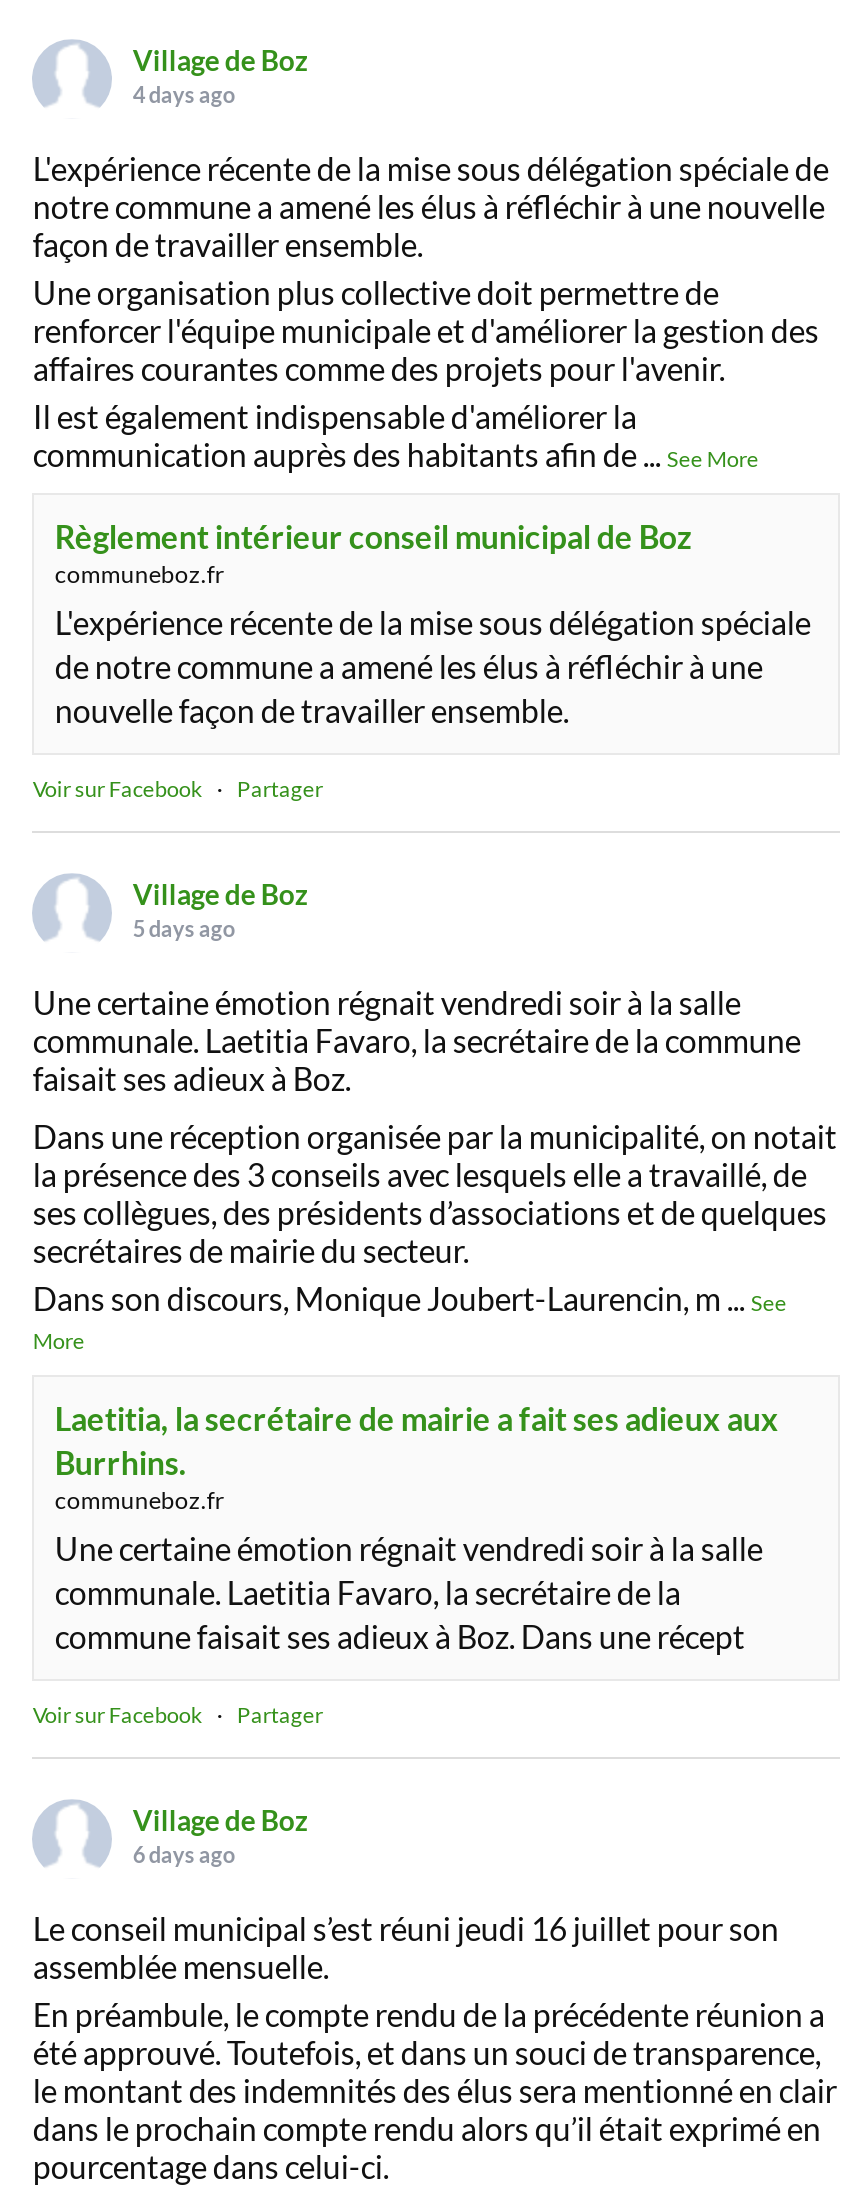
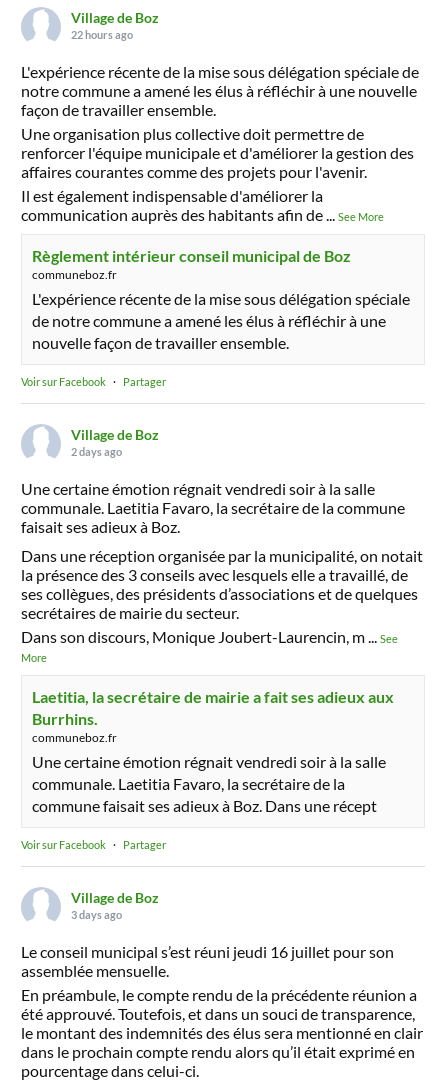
[133,82,235,108] 4 days ago -> [71,28,133,41] 22 hours ago
[133,916,235,942] 5 days ago -> [71,445,122,458] 2 days ago
[133,1842,235,1868] 6 days ago -> [71,908,122,921] 3 days ago

